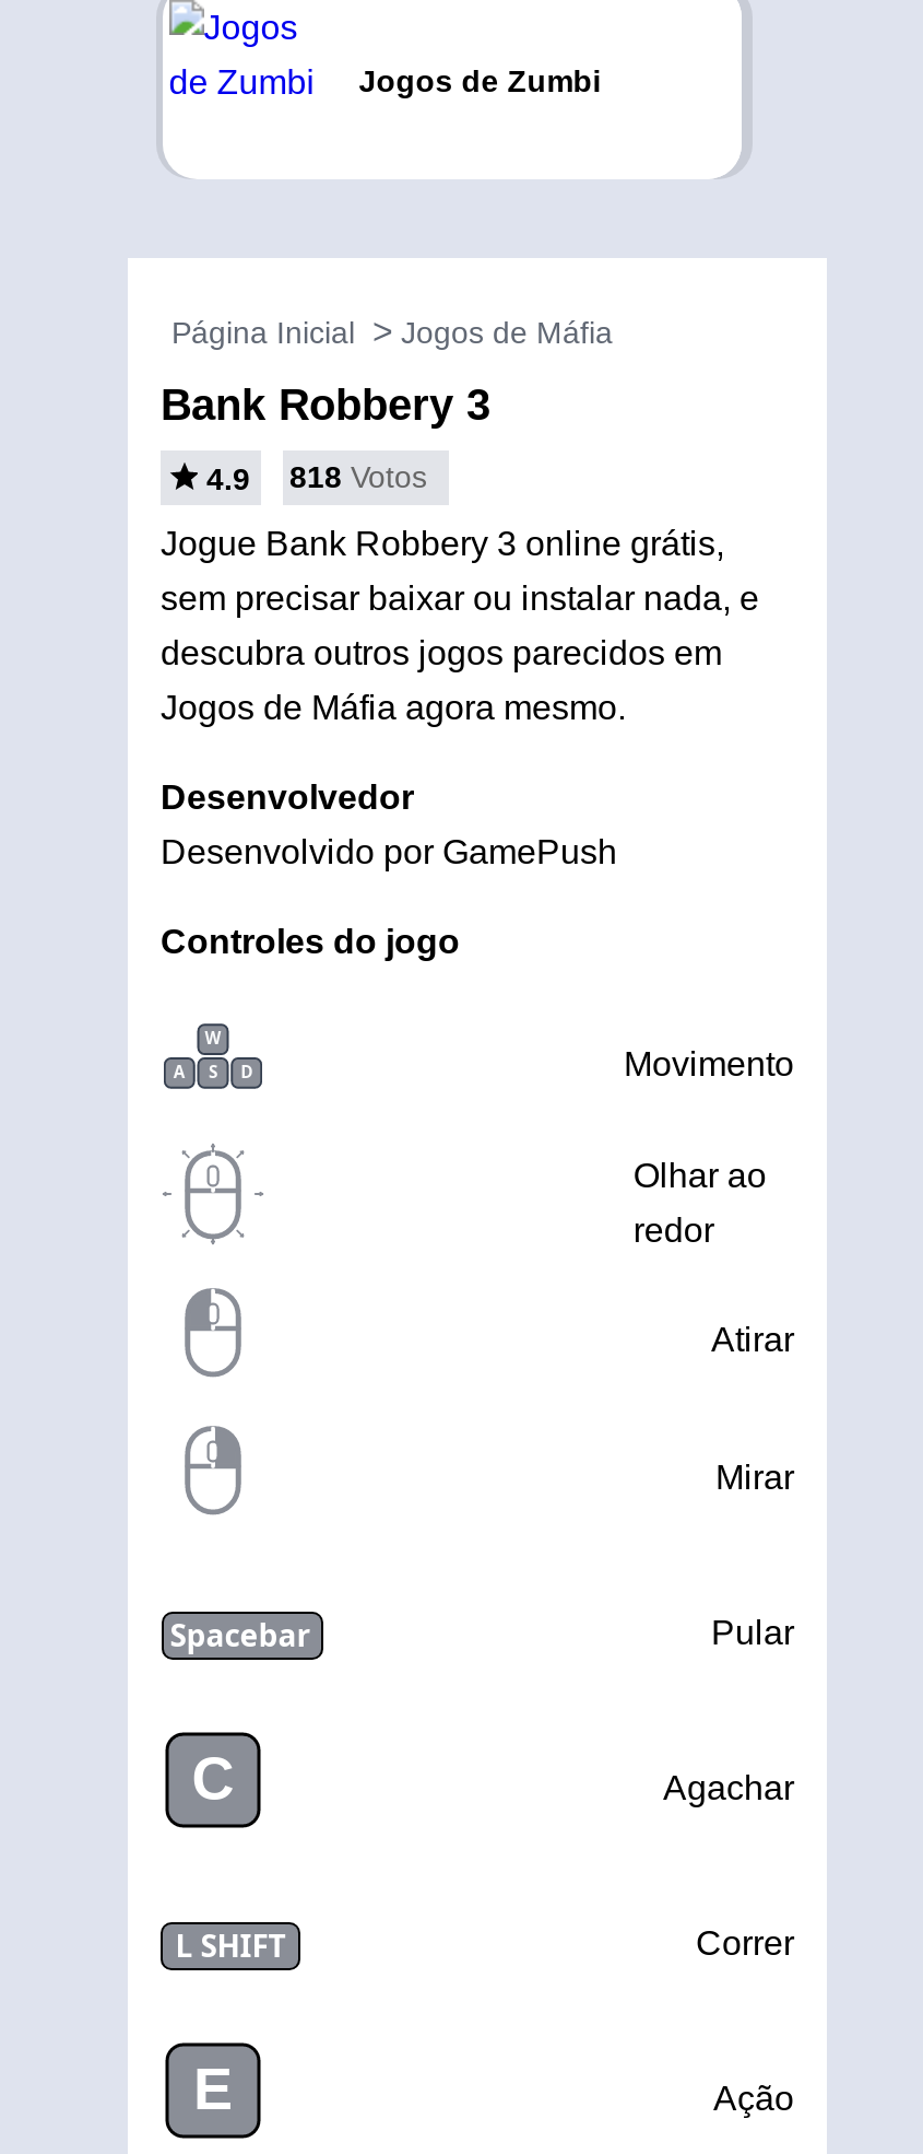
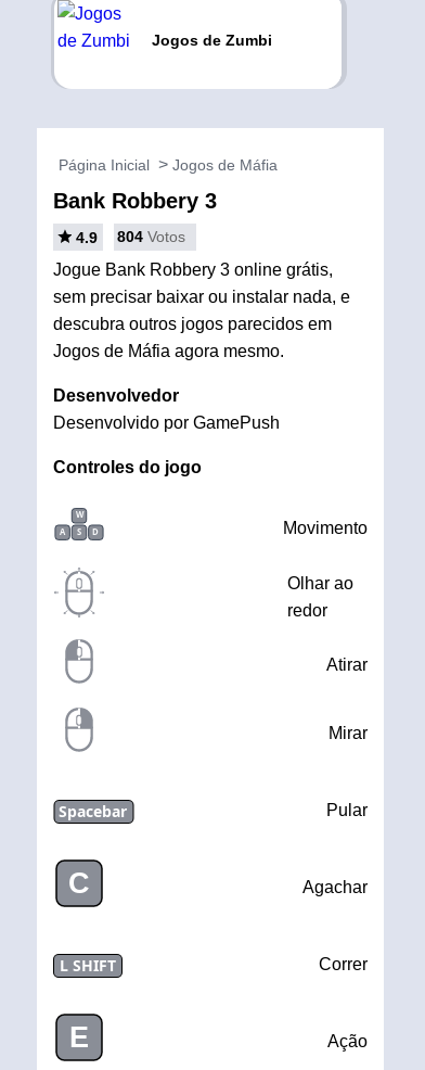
[206,459,427,496] 4.9 818 Votos -> [76,228,185,246] 4.9 804 Votos

